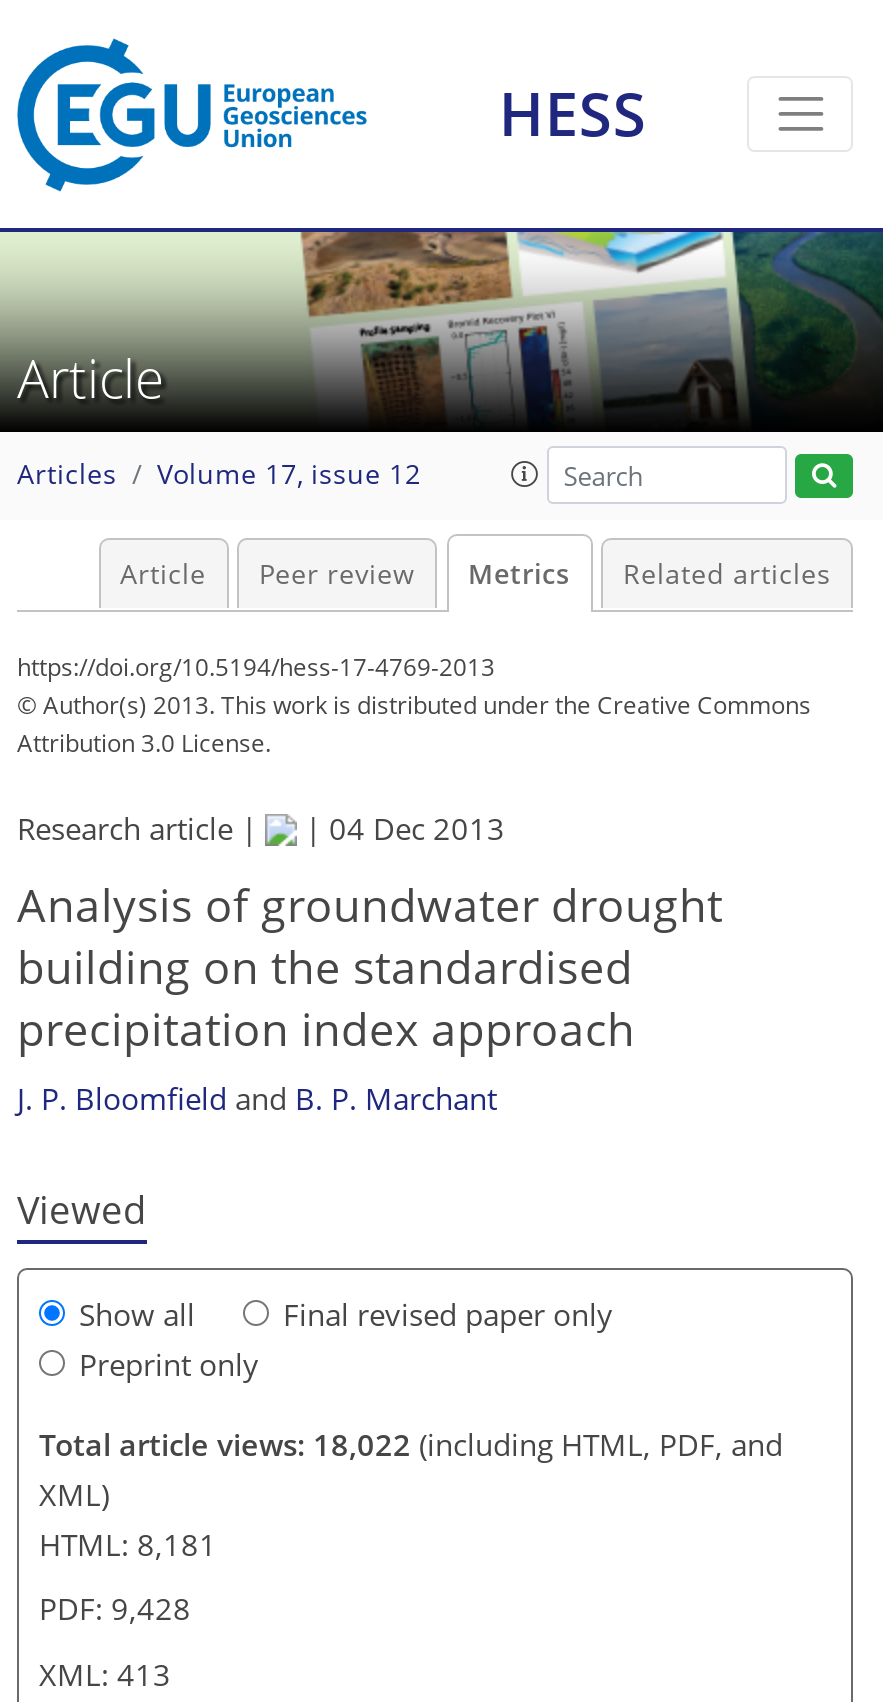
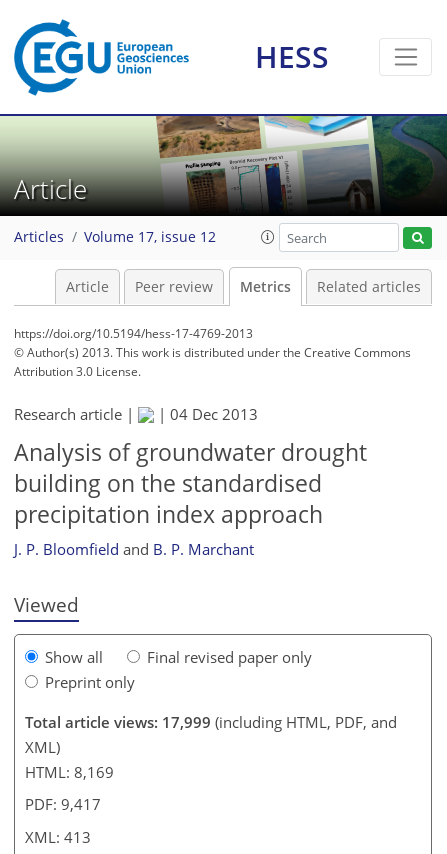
[39,1423,783,1463] Total article views: 18,022 (including HTML, PDF, and -> [25,711,397,731] Total article views: 17,999 (including HTML, PDF, and
[39,1523,217,1563] HTML: 8,181 -> [25,761,114,781] HTML: 8,169
[39,1588,191,1628] PDF: 9,428 -> [25,794,101,814] PDF: 9,417

